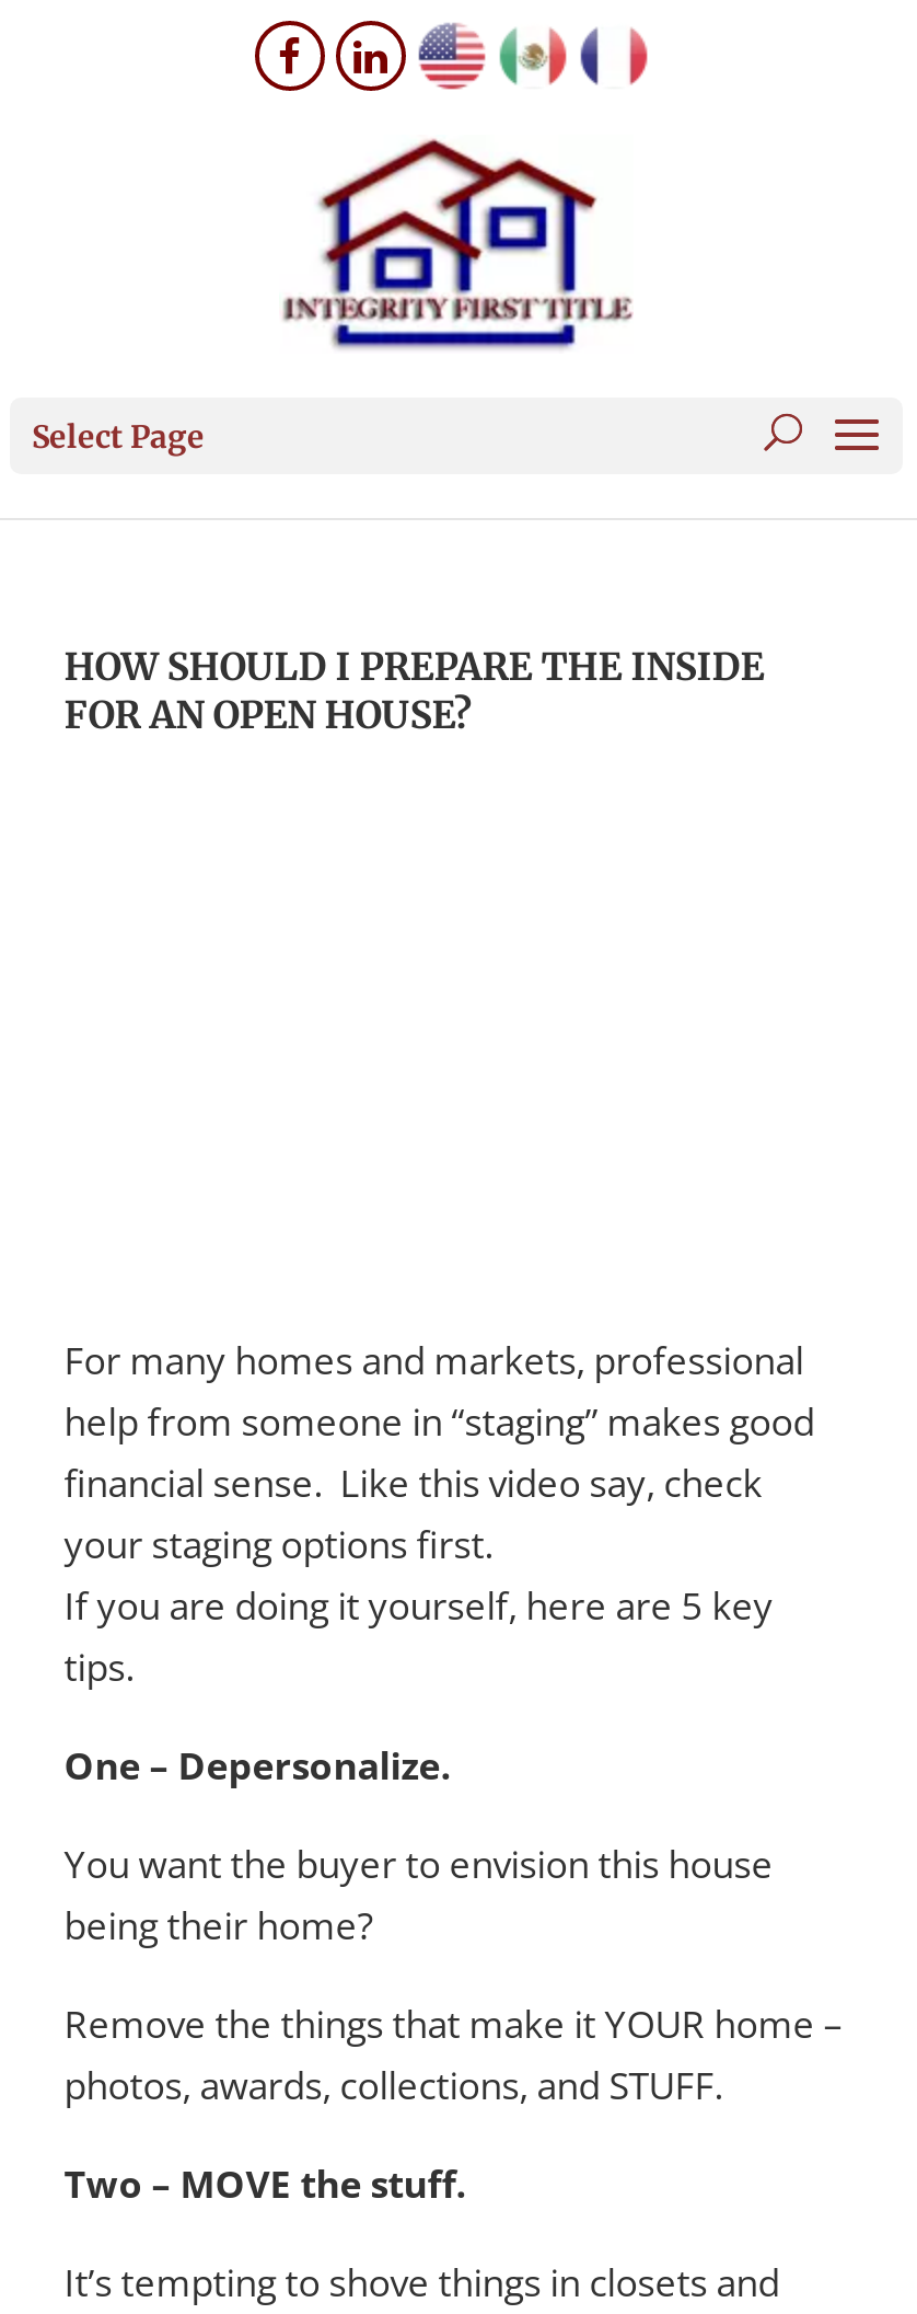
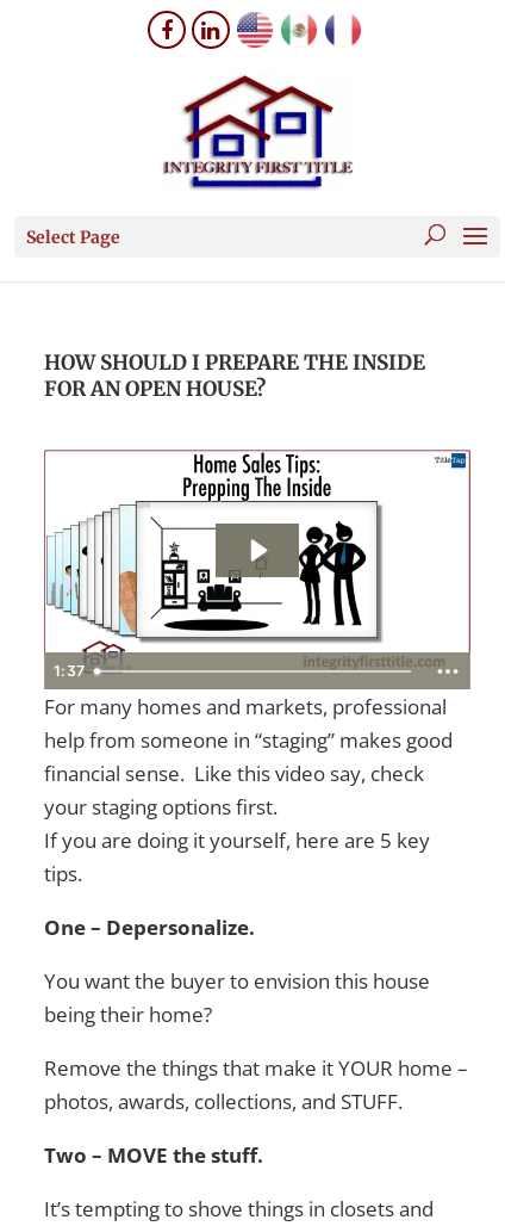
none -> [43,448,472,691] [image] | 1:37

